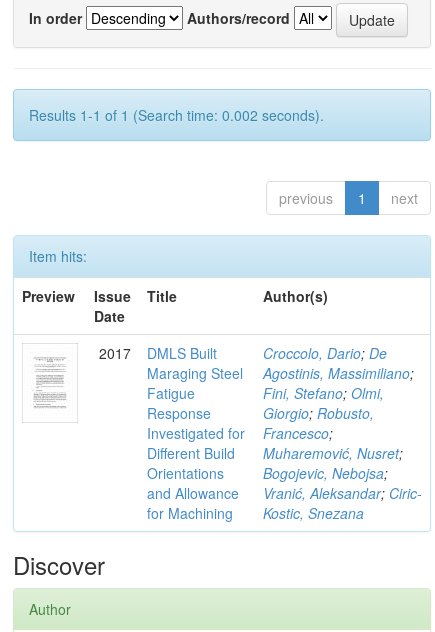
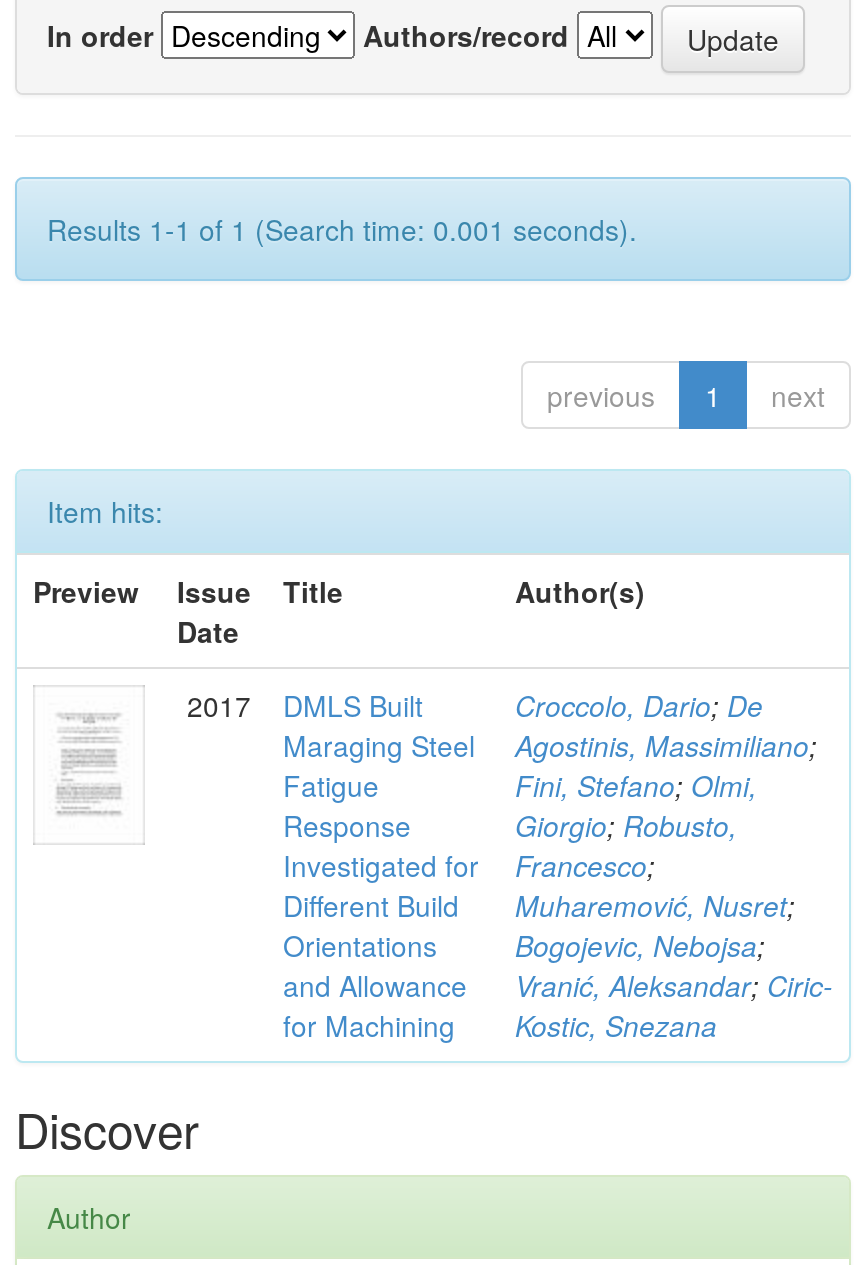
[29,105,324,125] Results 1-1 of 1 (Search time: 0.002 seconds). -> [47,209,637,249] Results 1-1 of 1 (Search time: 0.001 seconds).

